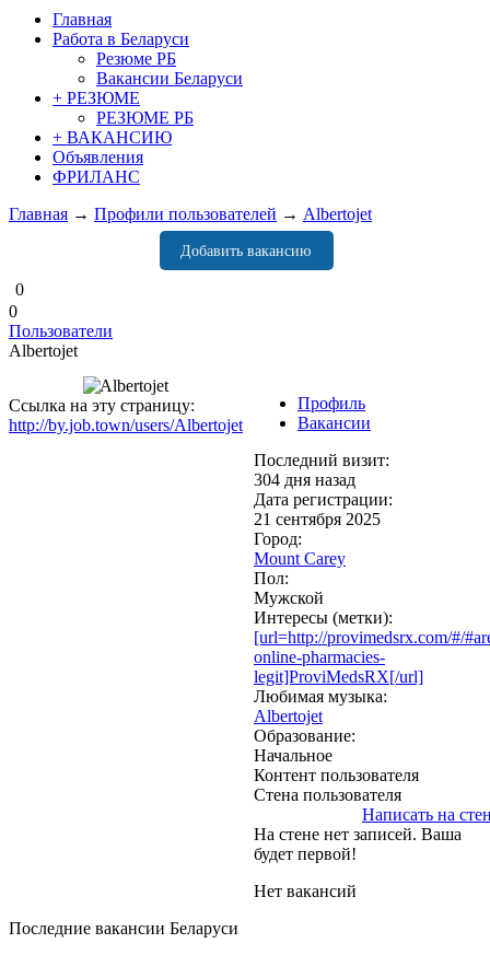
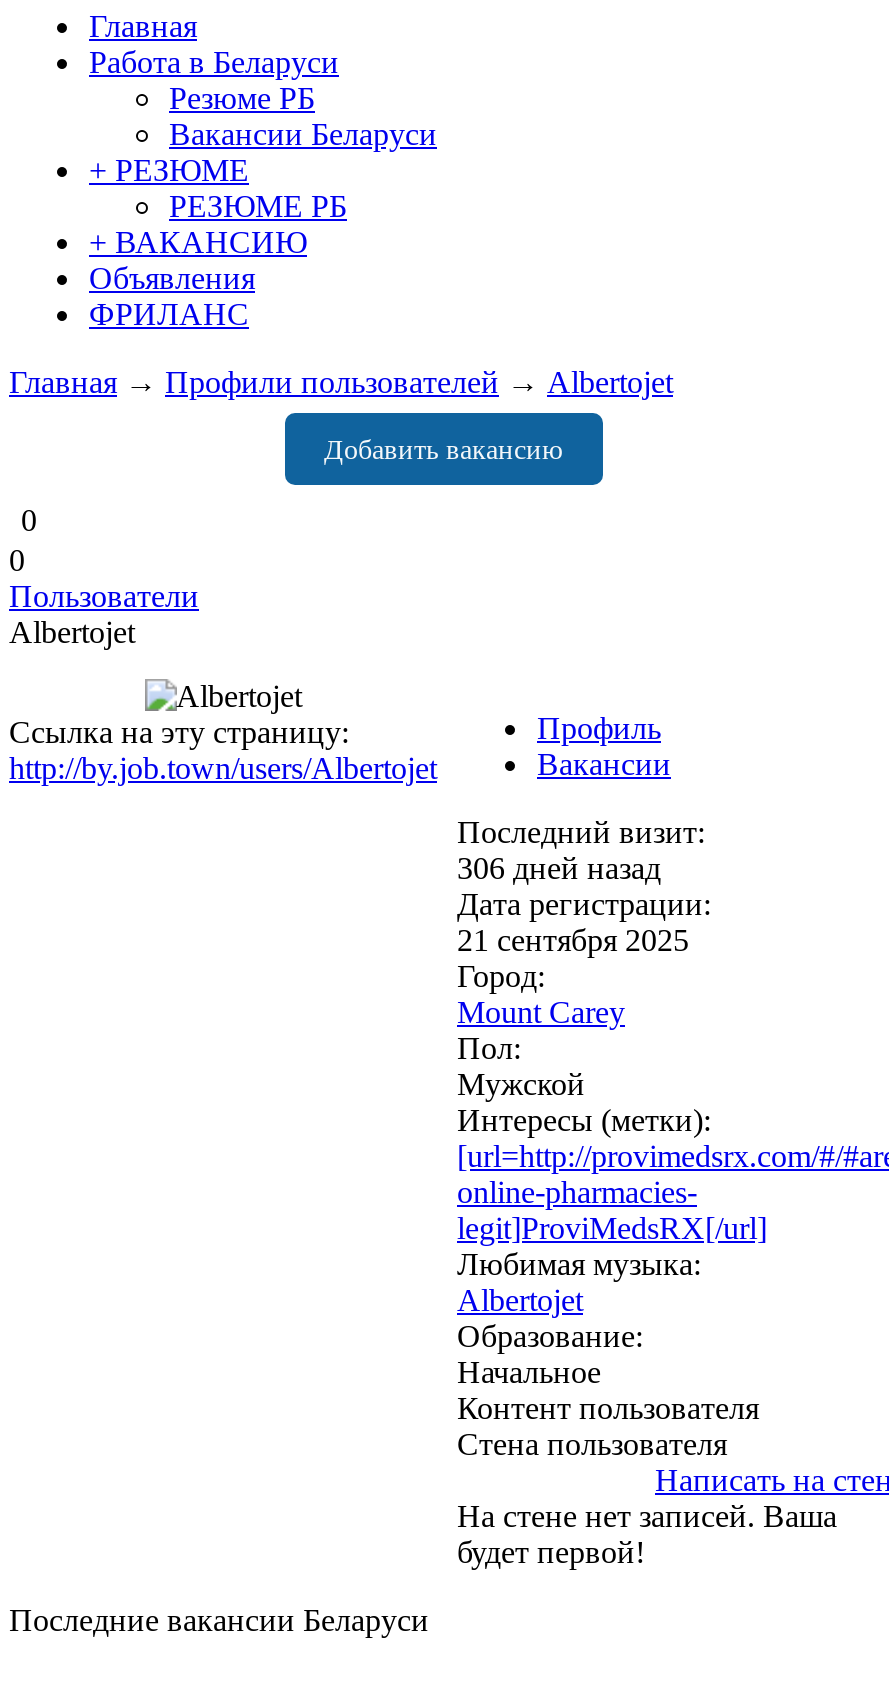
[254,470,355,489] 304 дня назад -> [457,851,661,885] 306 дней назад
[254,882,357,900] Нет вакансий -> none

